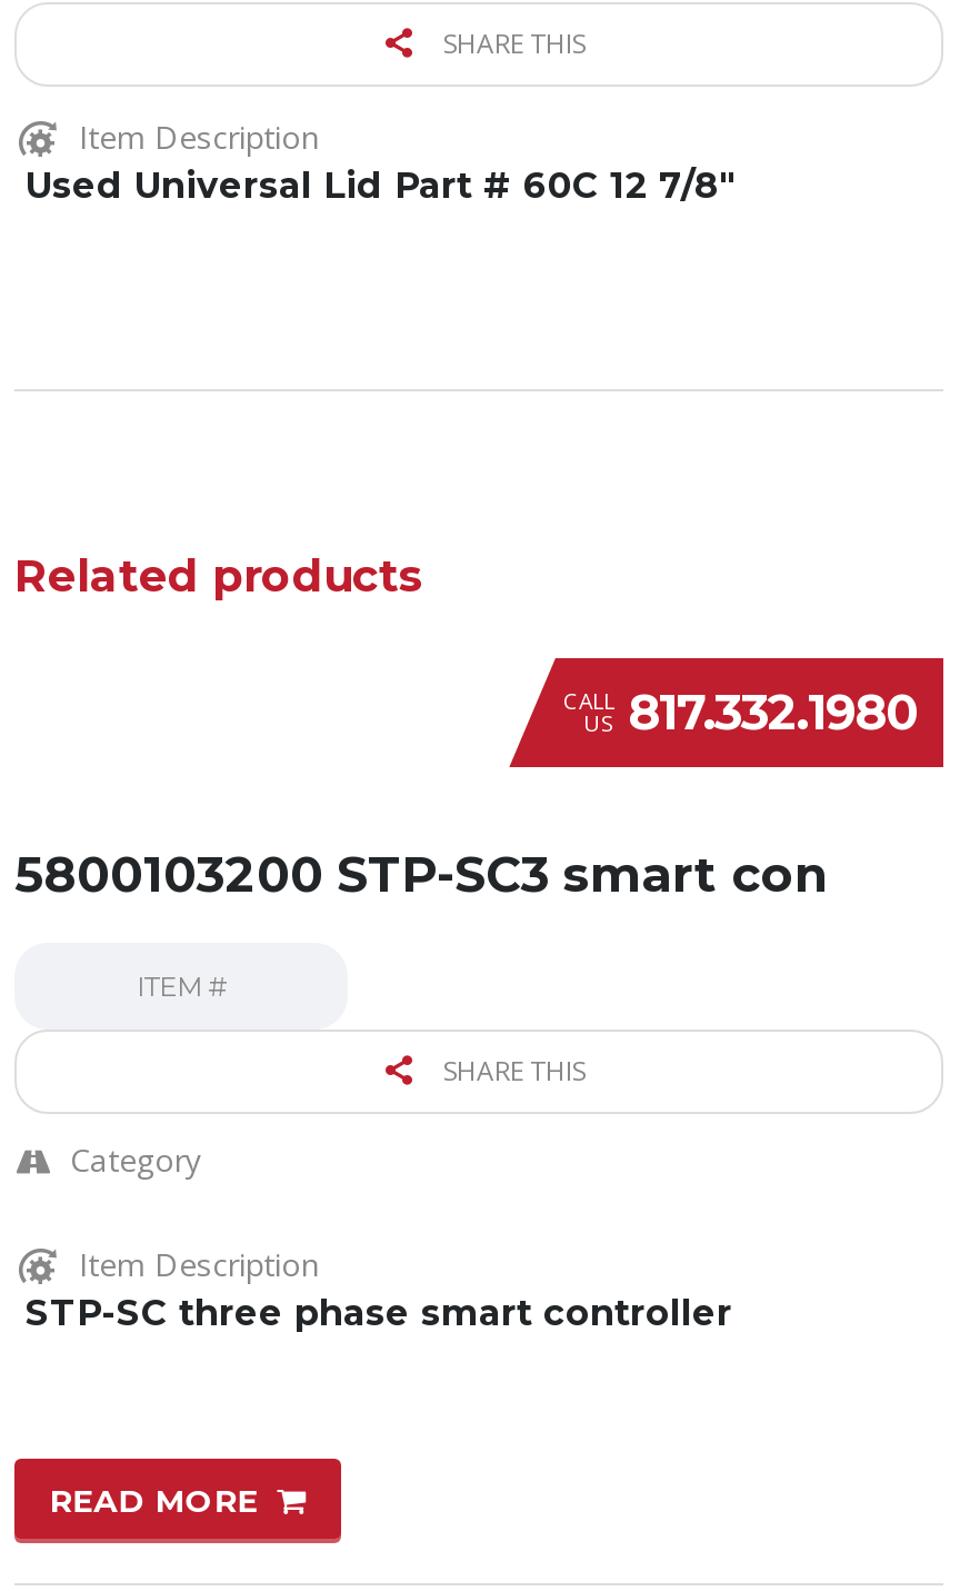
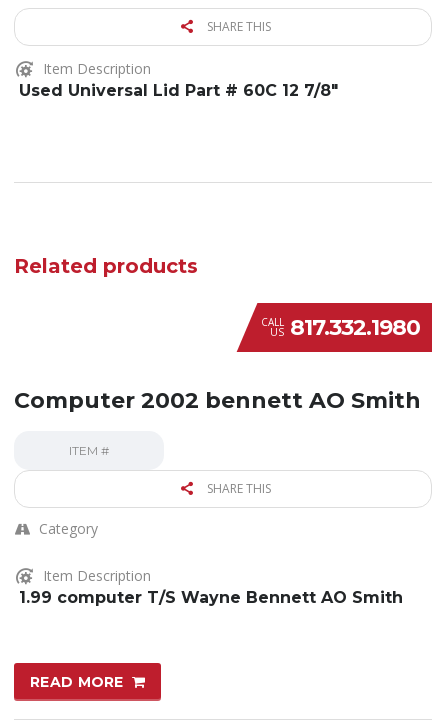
[14,845,830,905] 5800103200 STP-SC3 smart con -> [14,387,421,414] Computer 2002 bennett AO Smith
[26,1292,732,1334] STP-SC three phase smart controller -> [19,588,403,607] 1.99 computer T/S Wayne Bennett AO Smith

